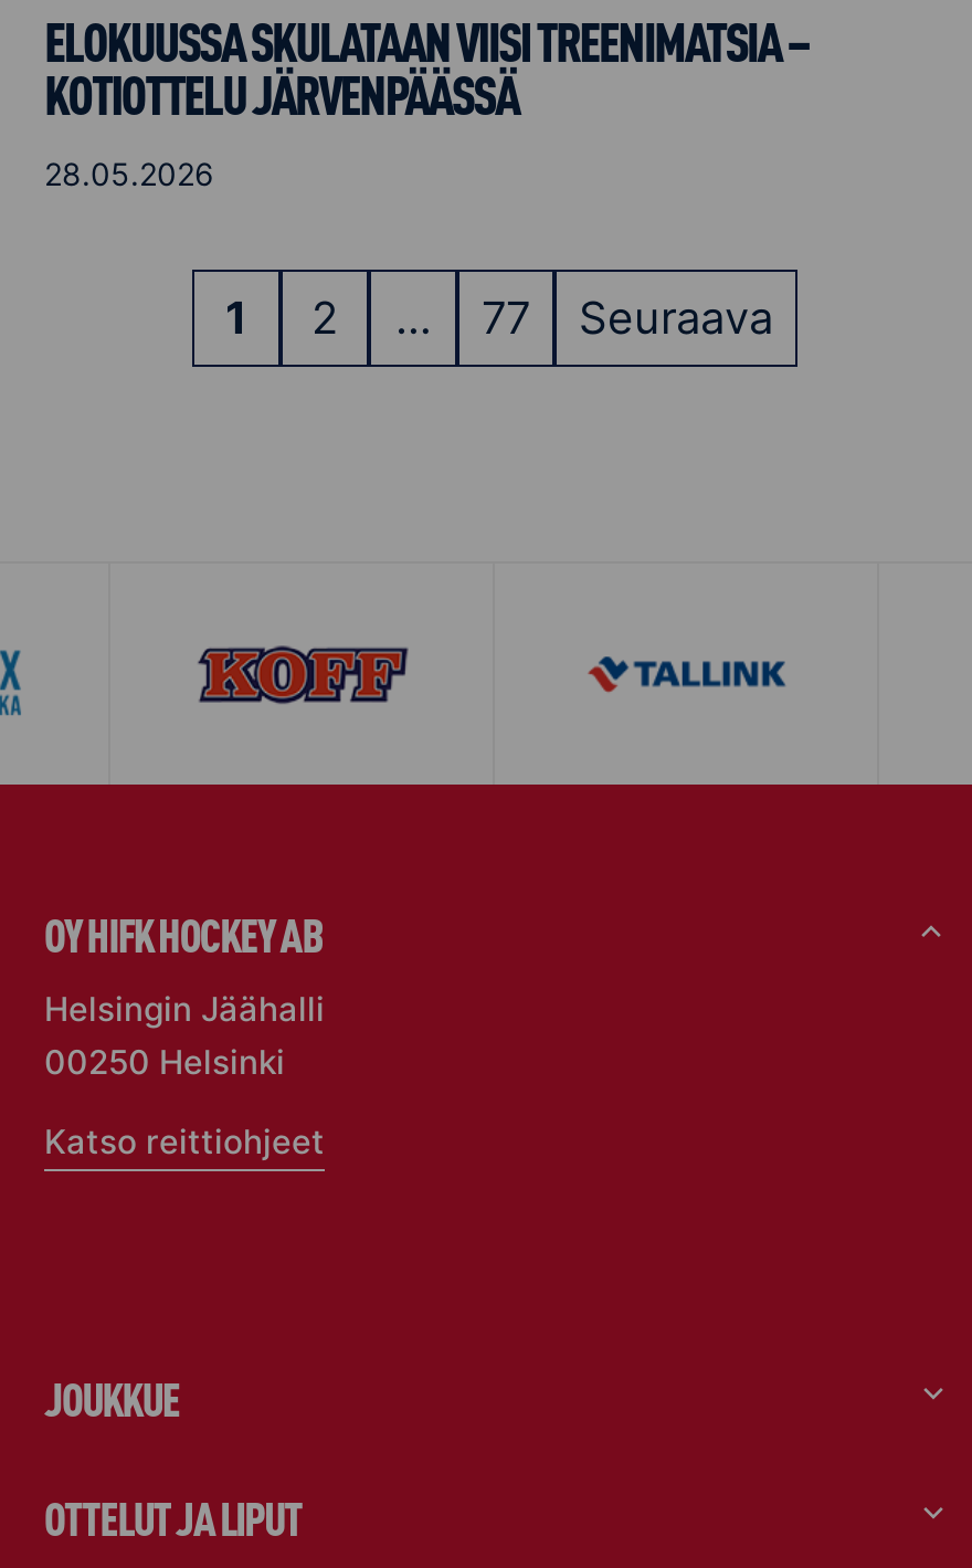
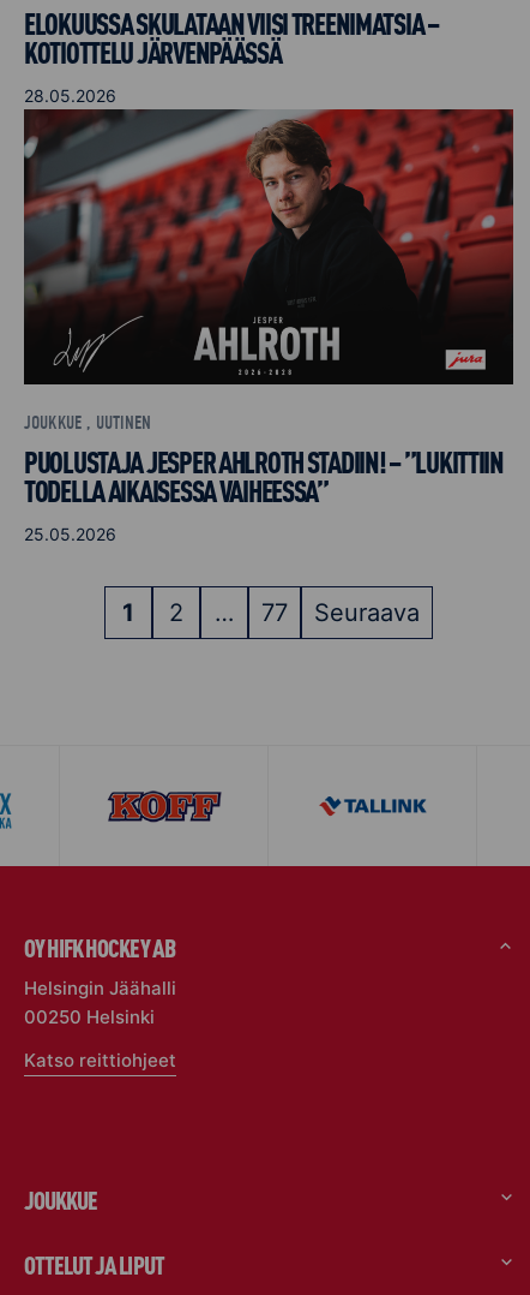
none -> [23,108,514,545] [image] | JOUKKUE , UUTINEN | PUOLUSTAJA JESPER AHLROTH STADIIN! – ”LUKITTIIN | TODELLA AIKAISESSA VAIHEESSA” | 25.05.2026

